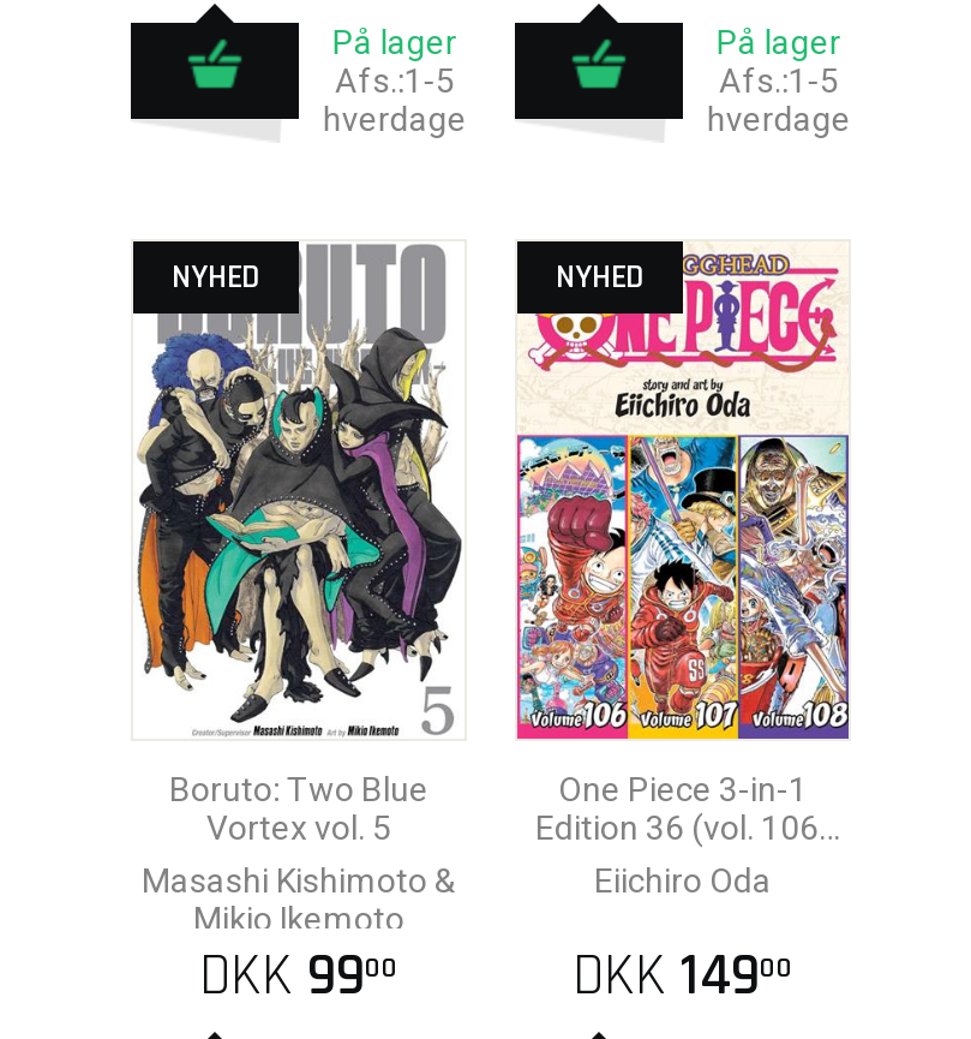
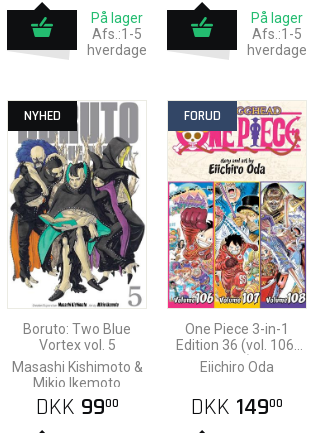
[556,256,645,299] NYHED -> [184,107,221,125] FORUD

